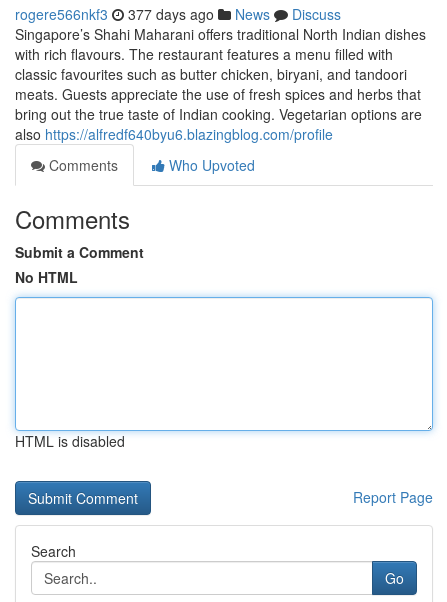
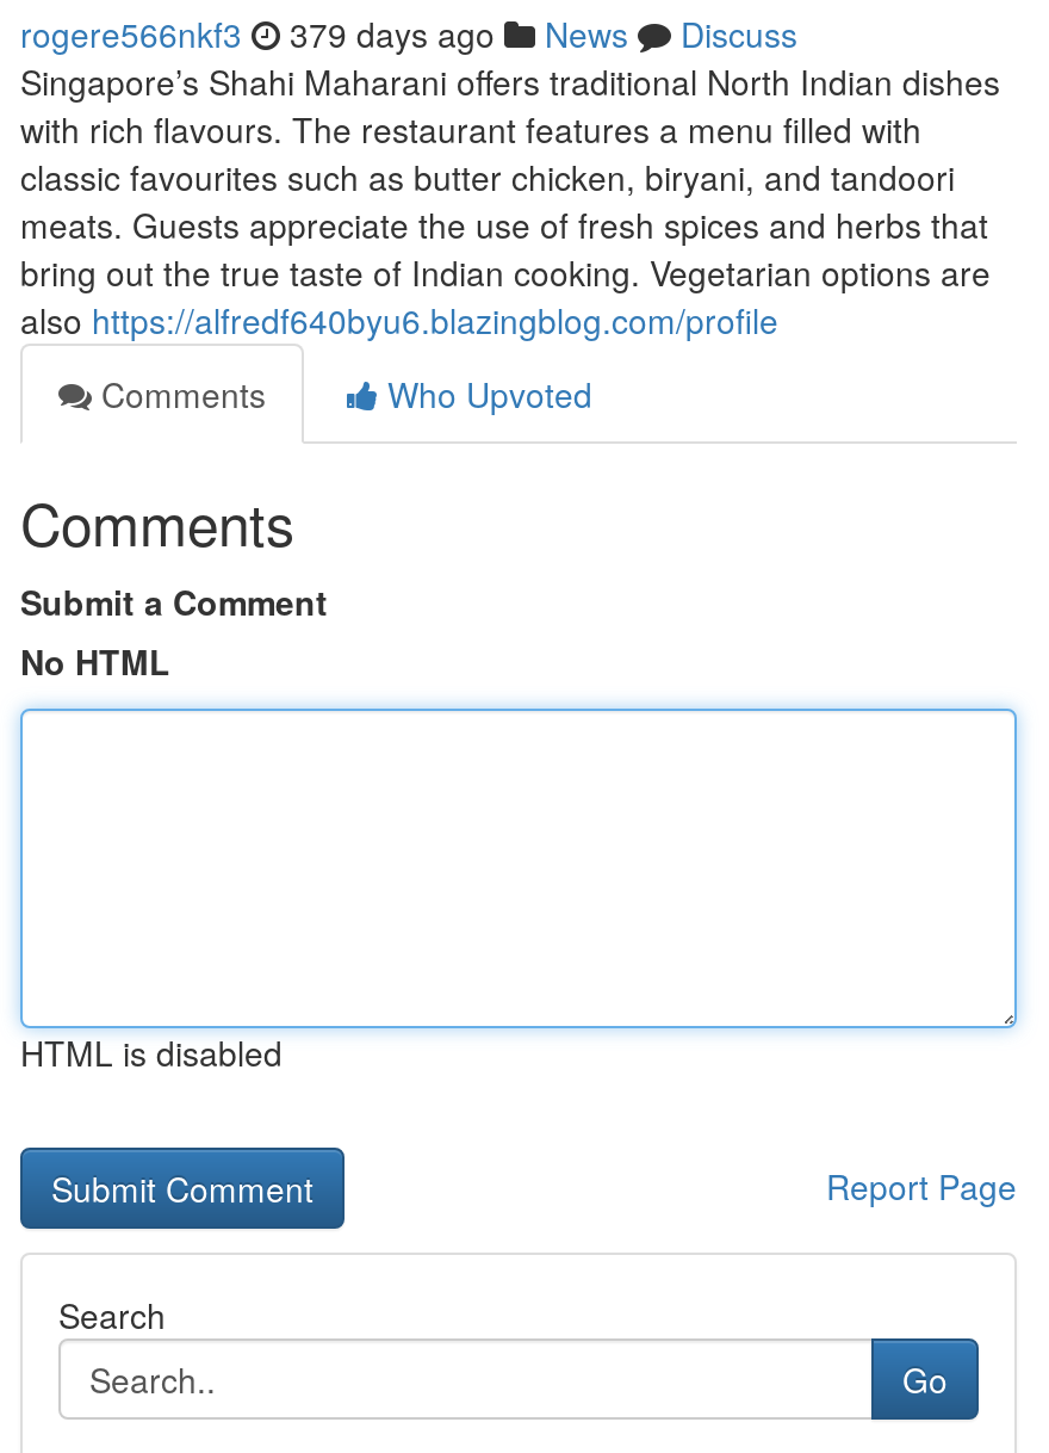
[15,4,341,24] rogere566nkf3 377 days ago News Discuss -> [20,10,797,57] rogere566nkf3 379 days ago News Discuss

